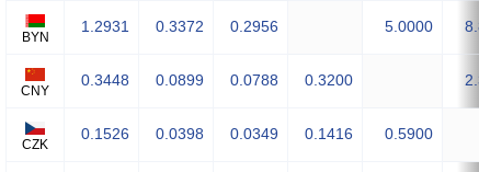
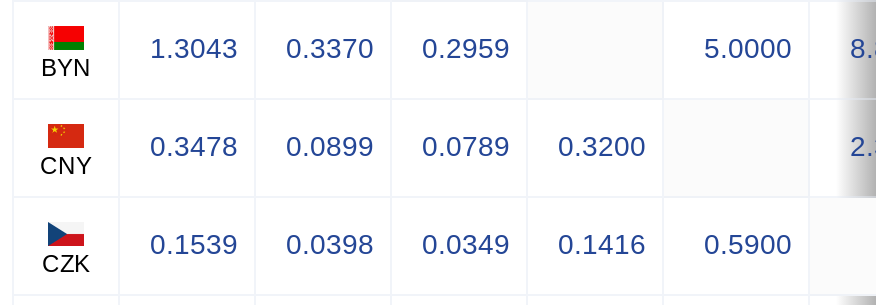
[81,18,129,35] 1.2931 -> [150,32,238,64] 1.3043
[156,18,204,35] 0.3372 -> [286,32,374,64] 0.3370
[230,18,278,35] 0.2956 -> [422,32,510,64] 0.2959
[81,71,129,89] 0.3448 -> [150,130,238,162] 0.3478
[230,71,278,89] 0.0788 -> [422,130,510,162] 0.0789
[81,125,433,143] 0.1526 0.0398 0.0349 0.1416 0.5900 -> [150,228,792,260] 0.1539 0.0398 0.0349 0.1416 0.5900

